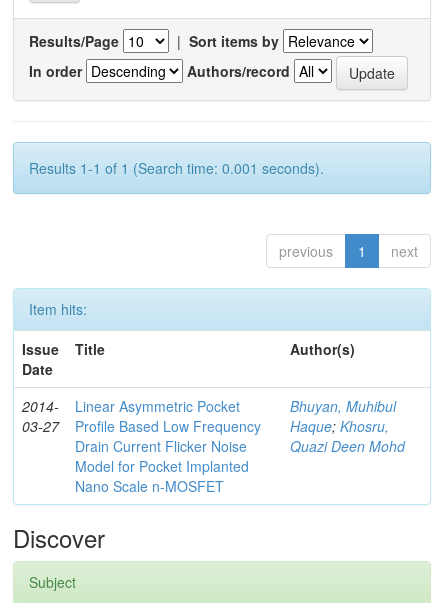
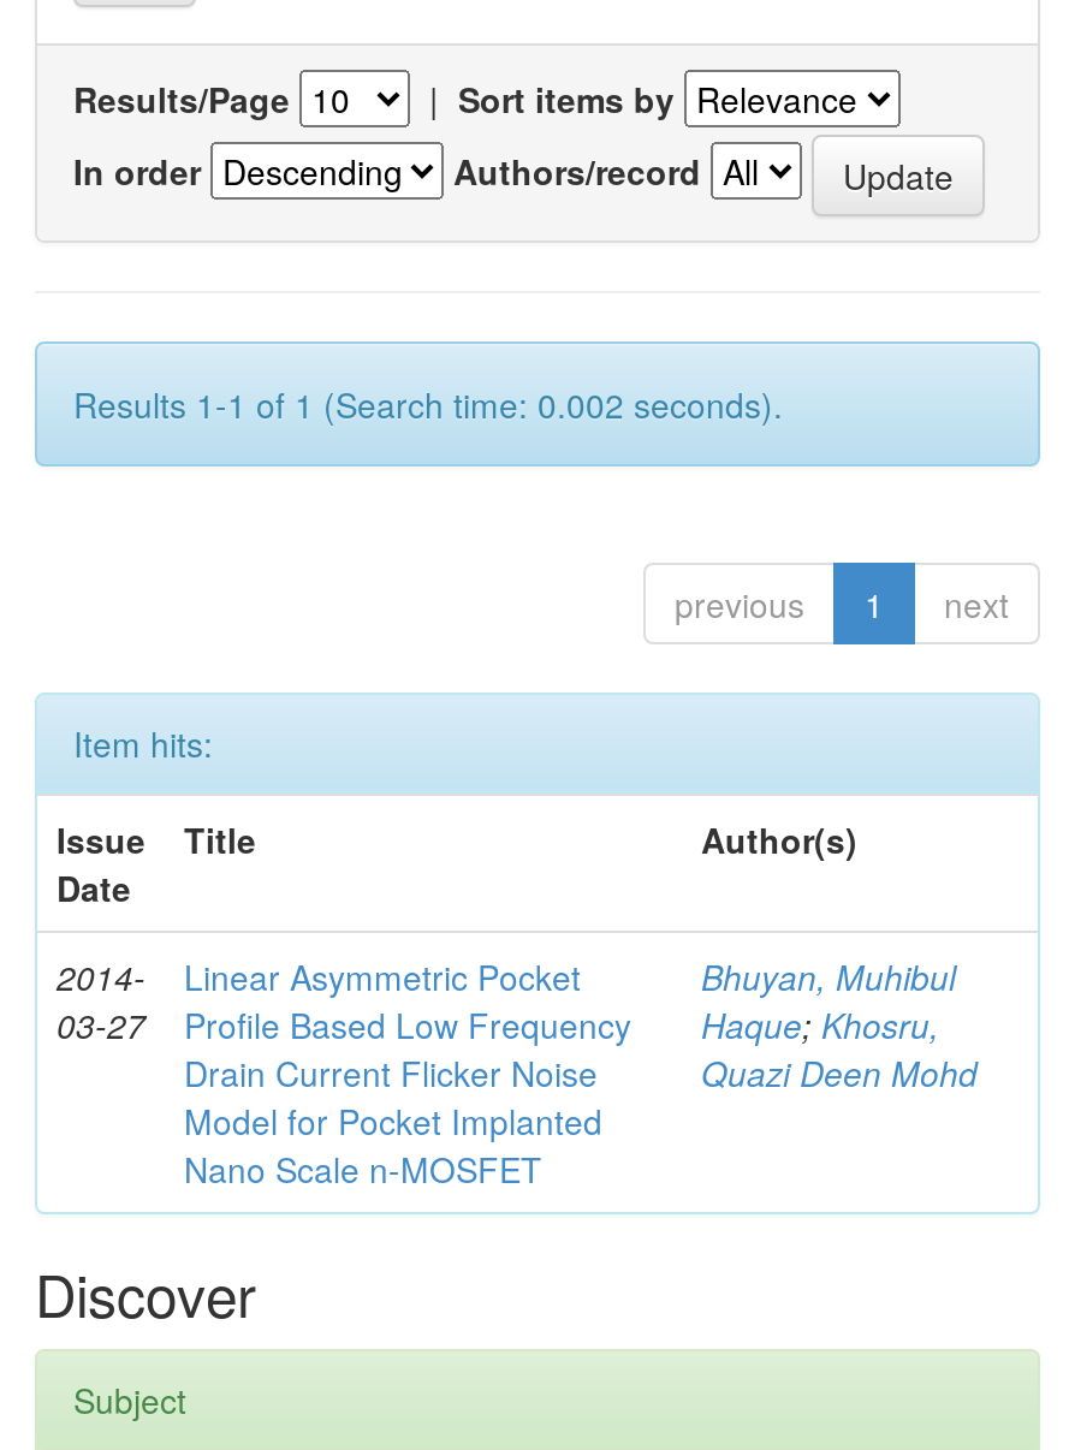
[29,158,324,178] Results 1-1 of 1 (Search time: 0.001 seconds). -> [73,380,783,428] Results 1-1 of 1 (Search time: 0.002 seconds).

